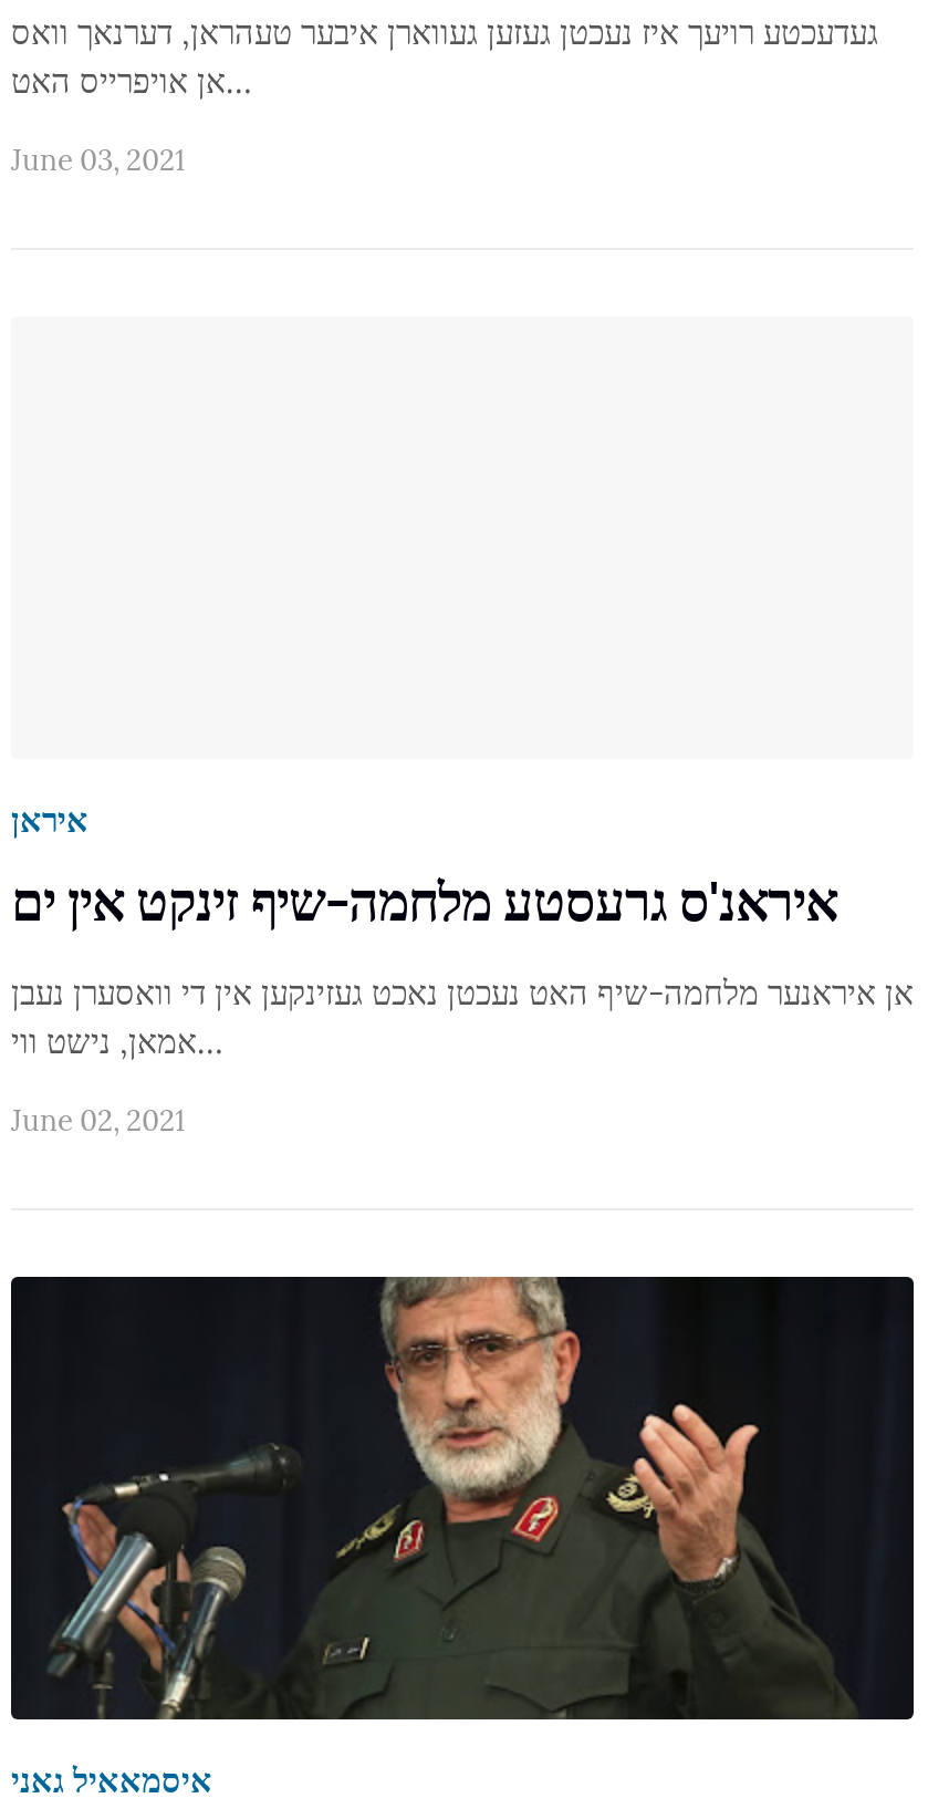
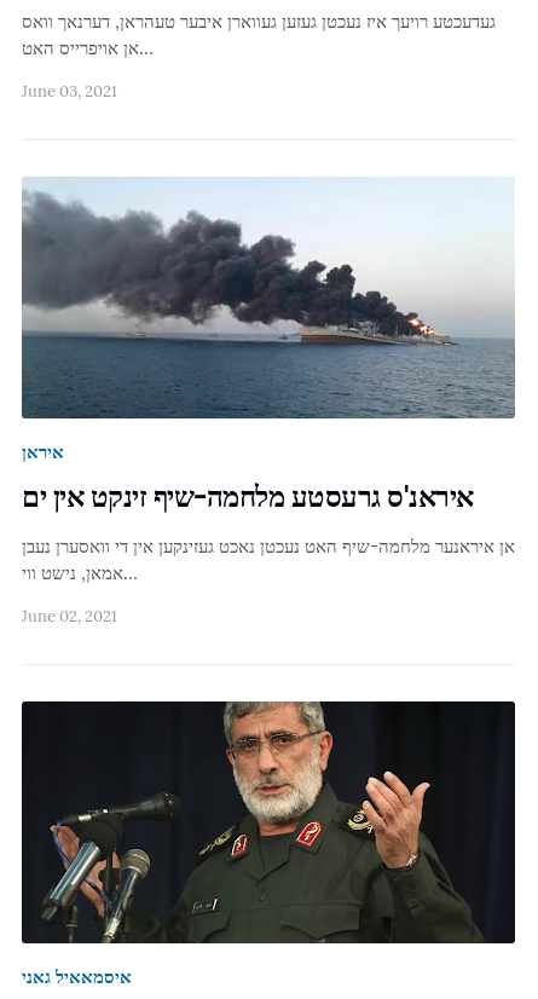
none -> [21,178,516,420] [image]

